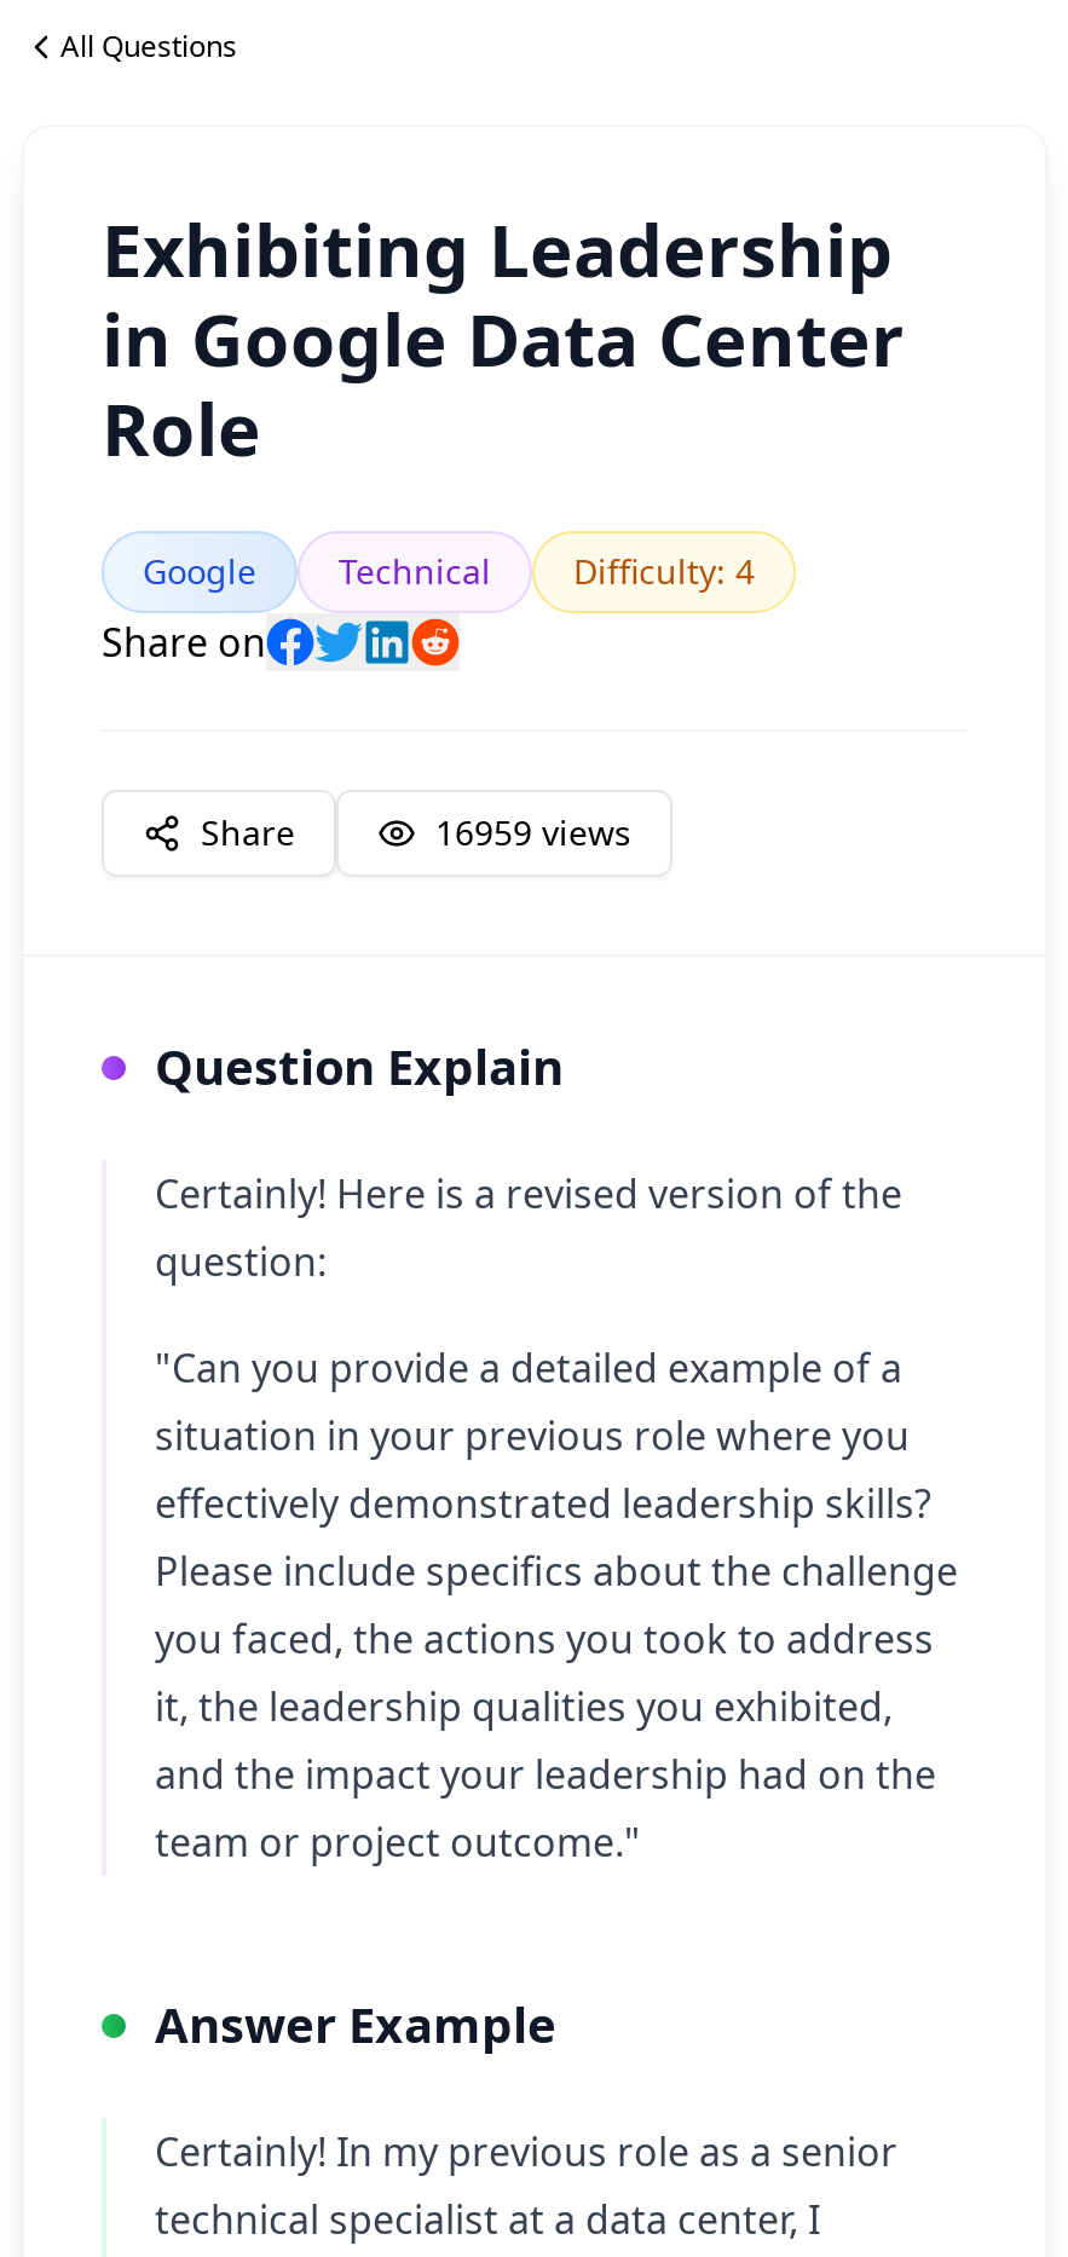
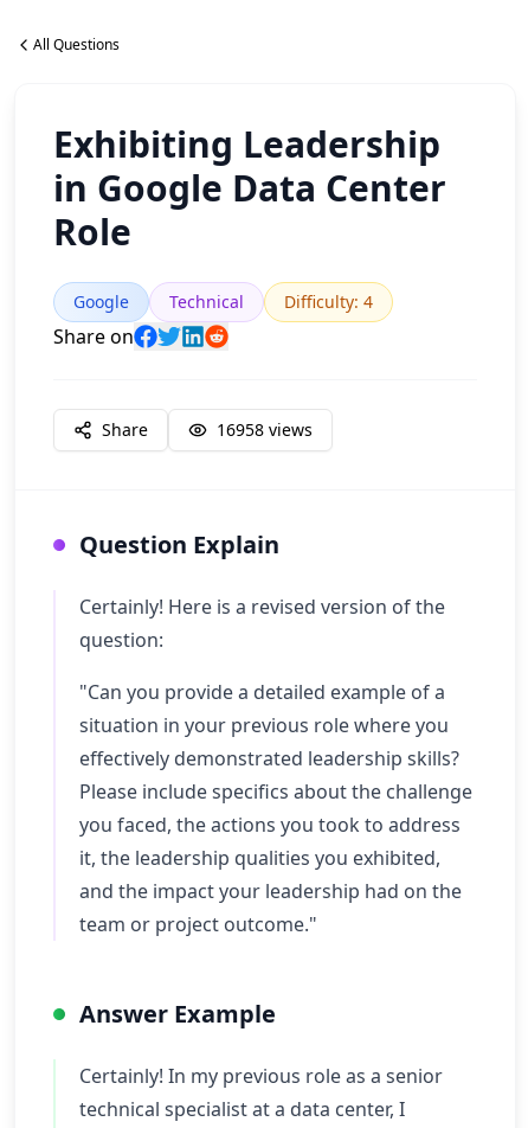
[435,809,631,855] 16959 views -> [217,418,313,441] 16958 views

